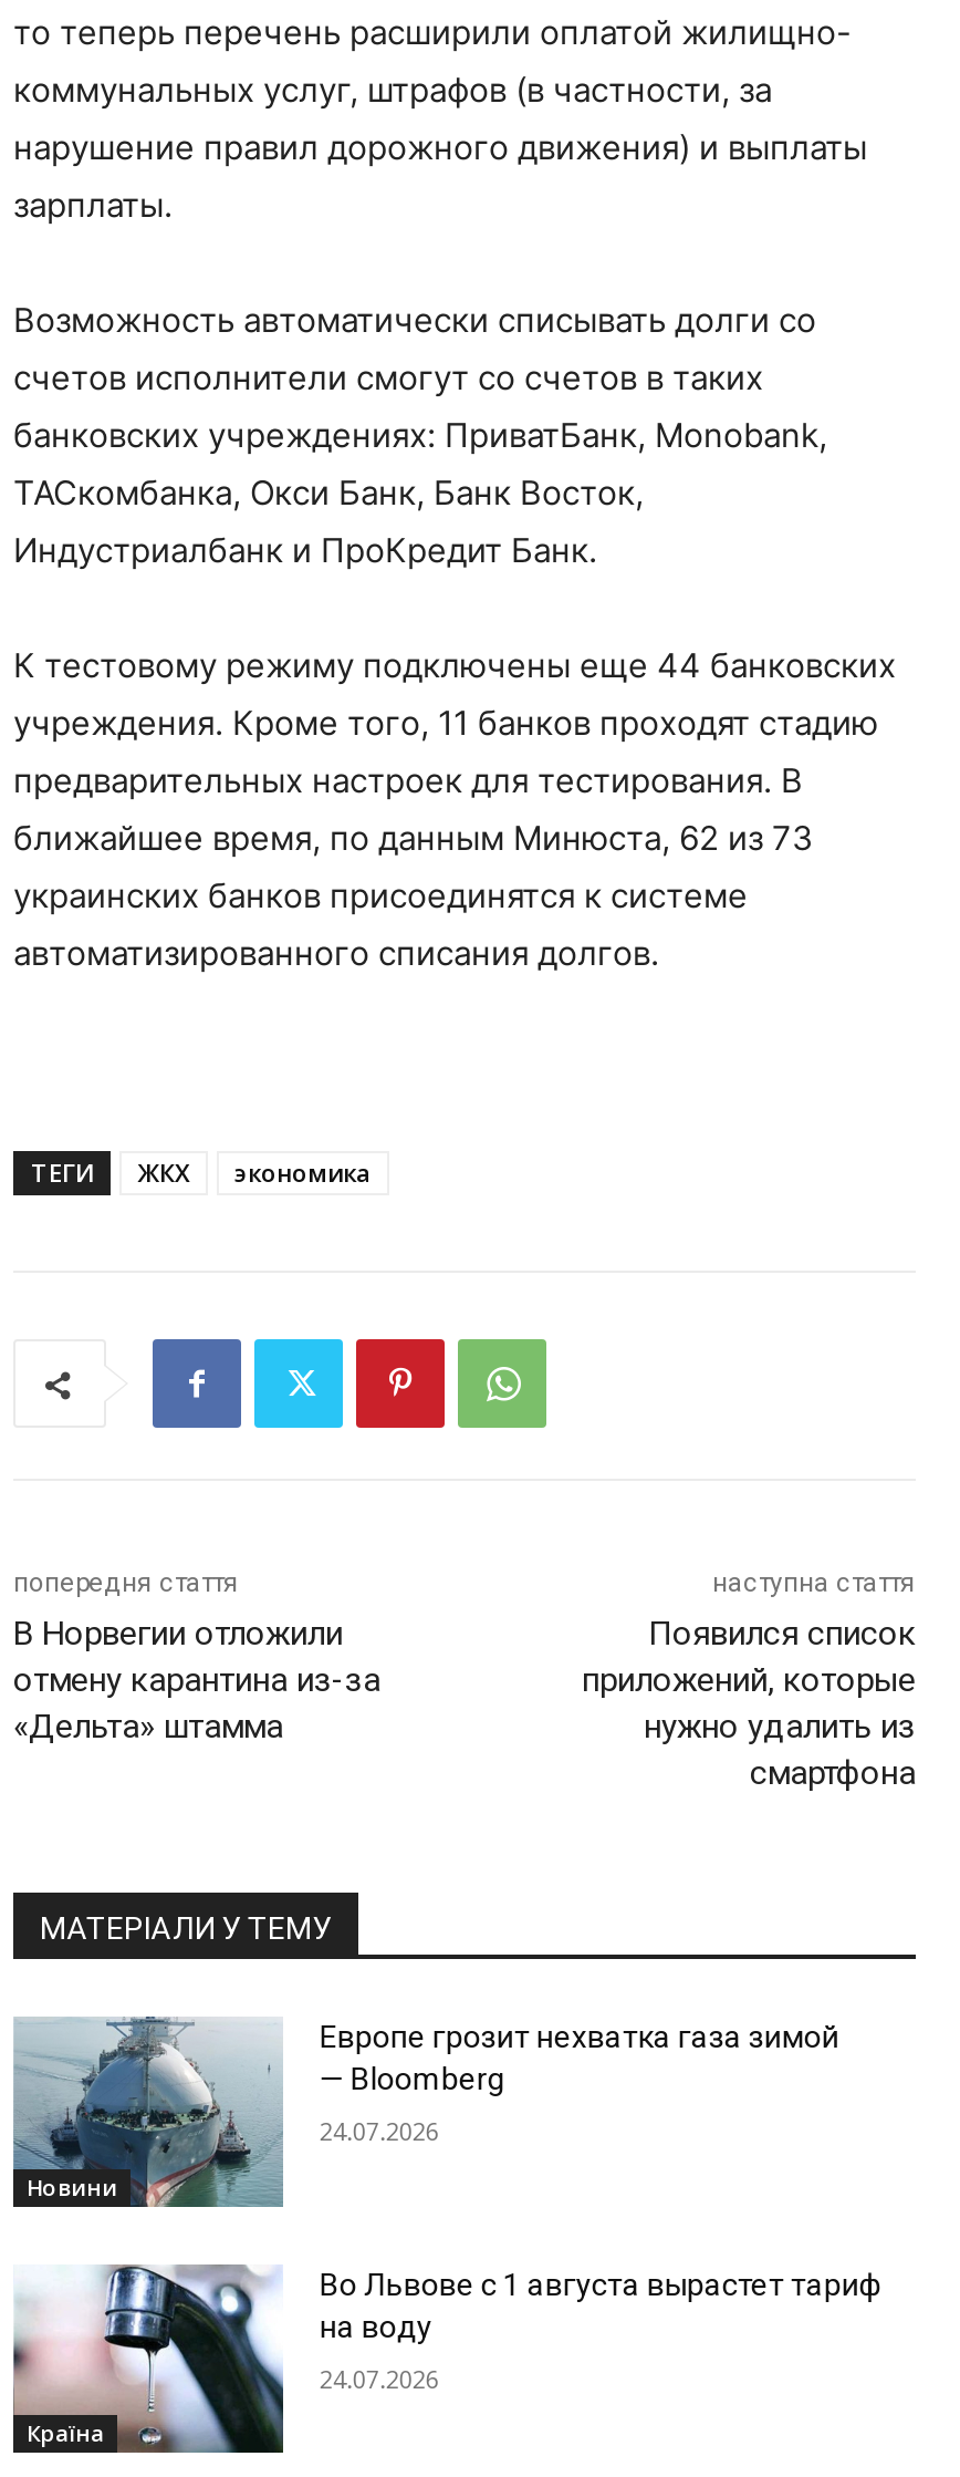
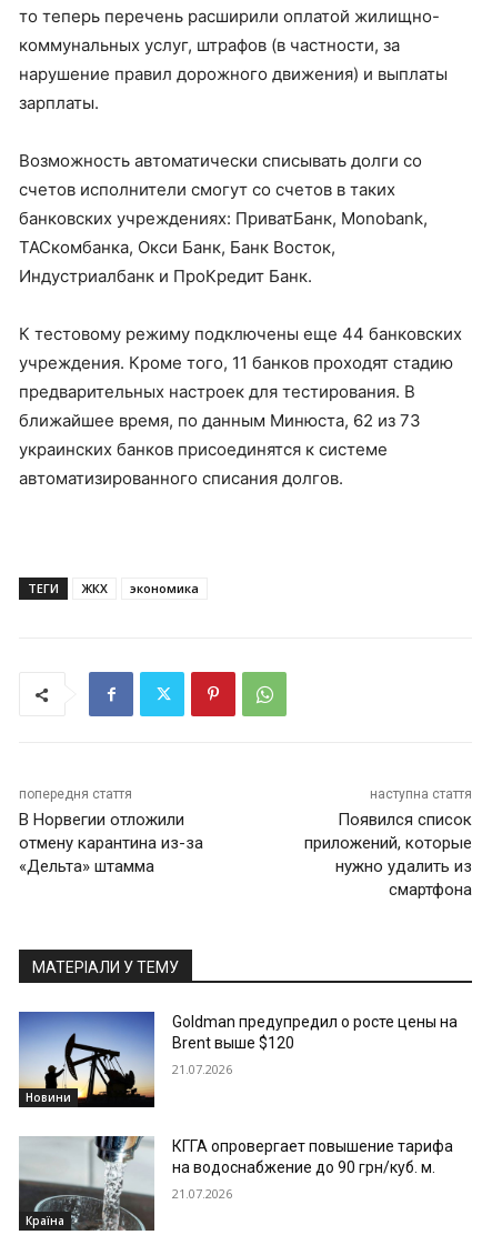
[11,2017,839,2209] [image] | Европе грозит нехватка газа зимой | — Bloomberg -> [18,1011,458,1108] [image] | Goldman предупредил о росте цены на | Brent выше $120
[319,2114,439,2147] 24.07.2026 -> [173,1061,233,1077] 21.07.2026
[13,2264,883,2455] [image] | Во Львове с 1 августа вырастет тариф | на воду -> [19,1135,454,1232] [image] | КГГА опровергает повышение тарифа | на водоснабжение до 90 грн/куб. м.
[319,2361,439,2394] 24.07.2026 -> [173,1185,233,1201] 21.07.2026

